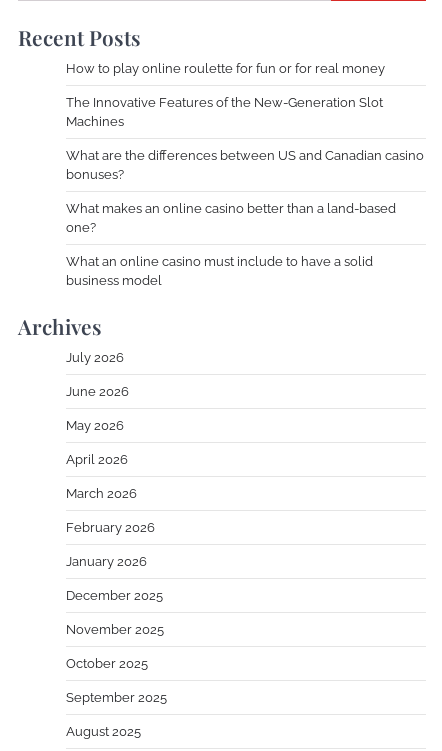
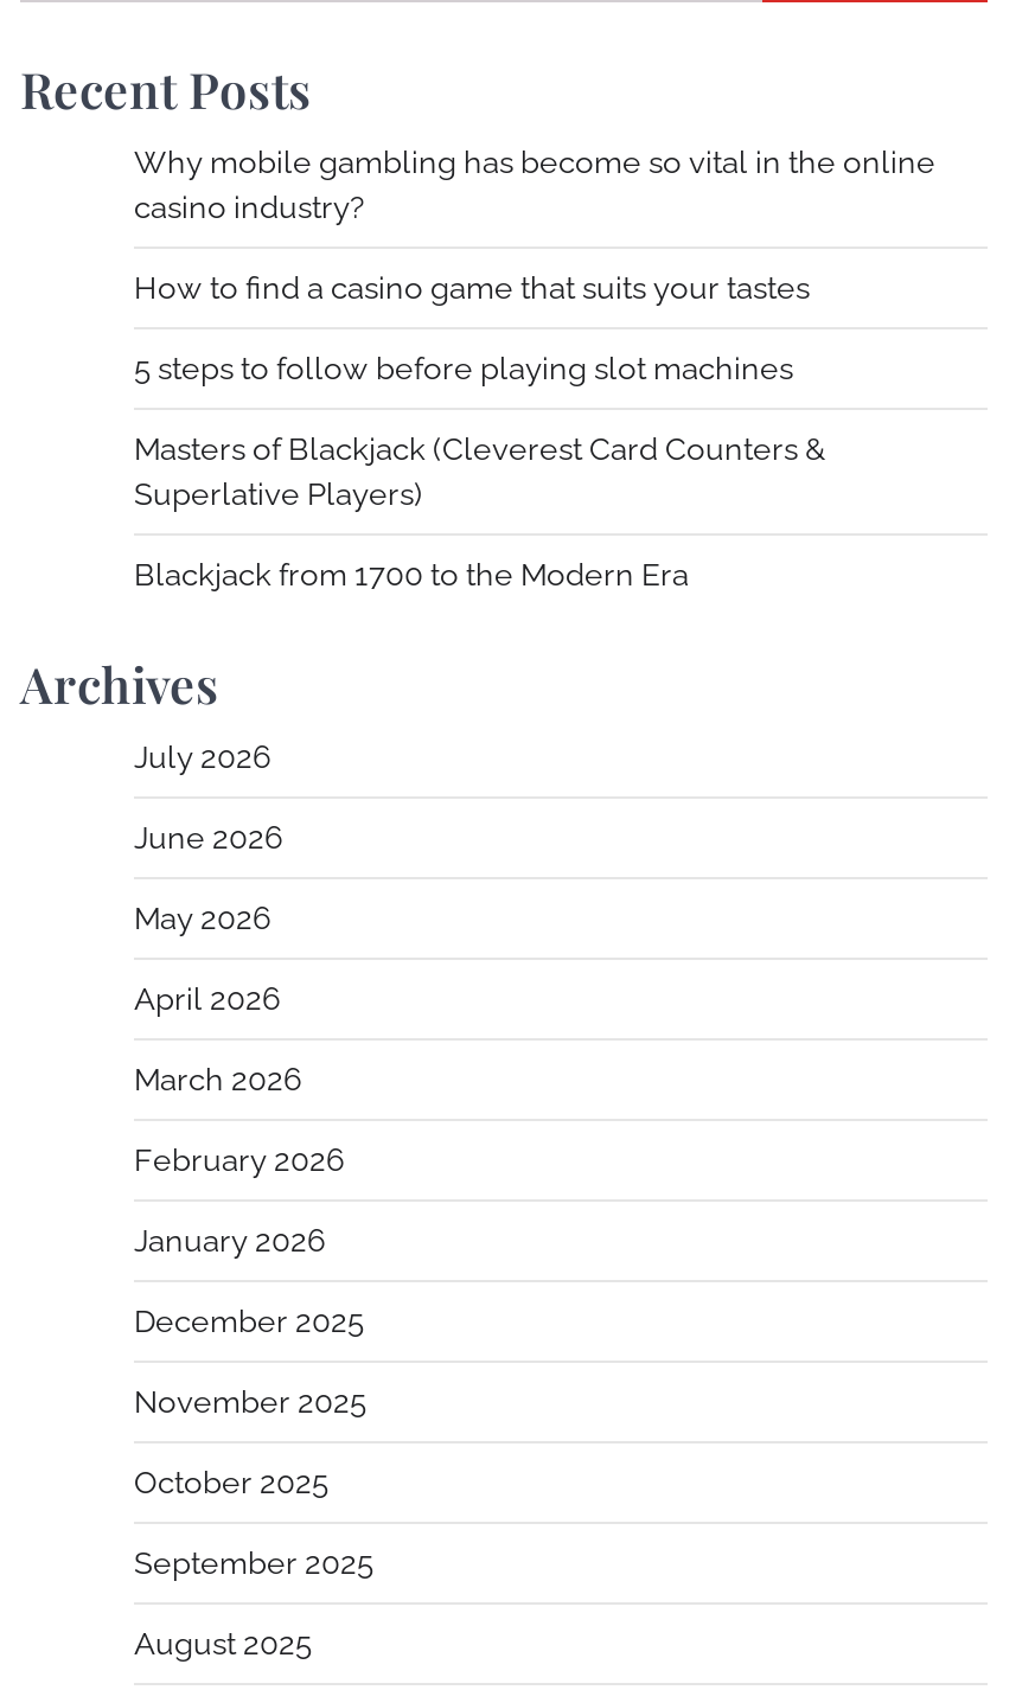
[66,61,385,76] How to play online roulette for fun or for real money -> [134,144,935,224] Why mobile gambling has become so vital in the online | casino industry?
[66,95,383,129] The Innovative Features of the New-Generation Slot | Machines -> [134,269,810,305] How to find a casino game that suits your tastes
[66,148,424,182] What are the differences between US and Canadian casino | bonuses? -> [134,350,793,386] 5 steps to follow before playing slot machines
[66,201,396,235] What makes an online casino better than a land-based | one? -> [134,431,826,511] Masters of Blackjack (Cleverest Card Counters & | Superlative Players)
[66,254,373,288] What an online casino must include to have a solid | business model -> [134,556,689,592] Blackjack from 1700 to the Modern Era

